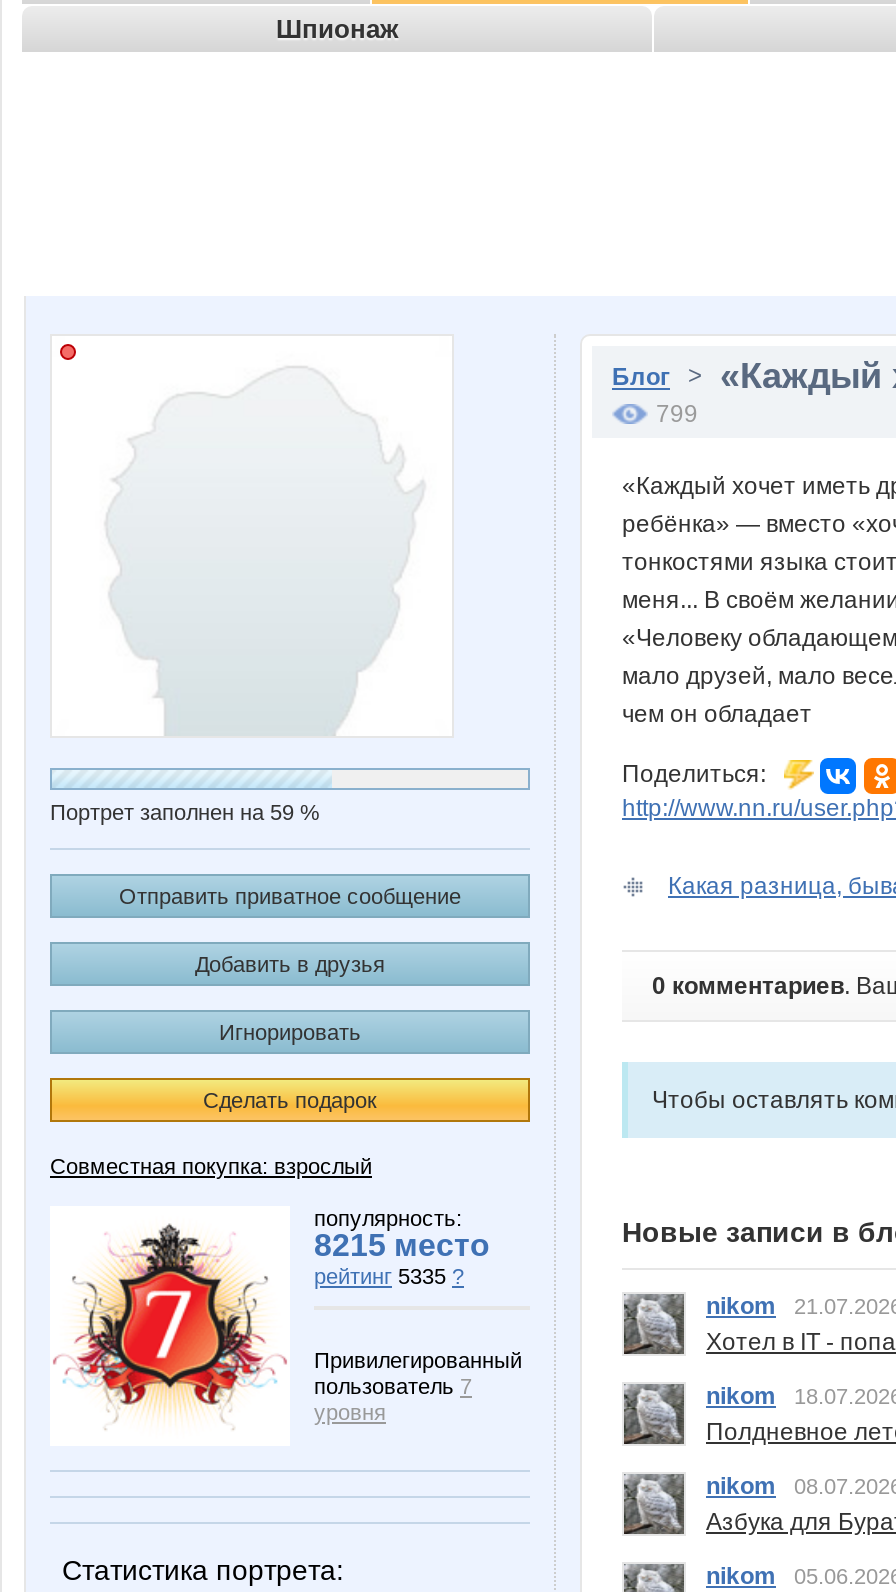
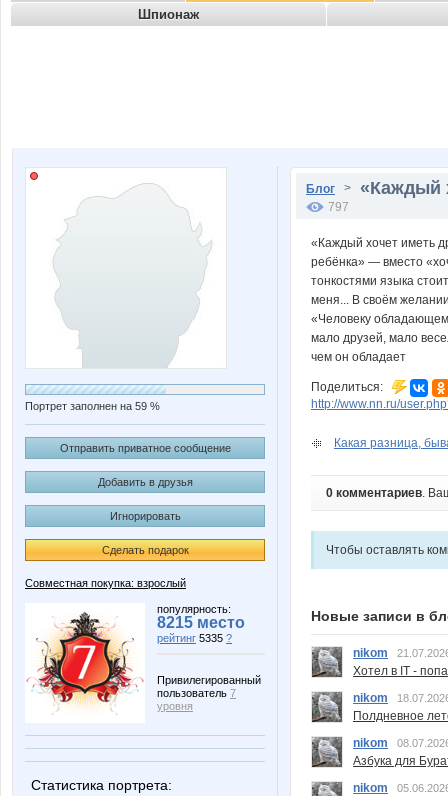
[656,400,698,428] 799 -> [328,200,349,214] 797

